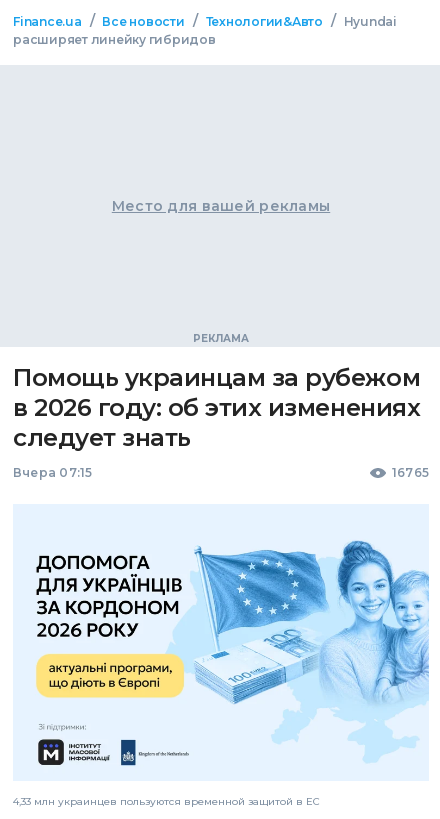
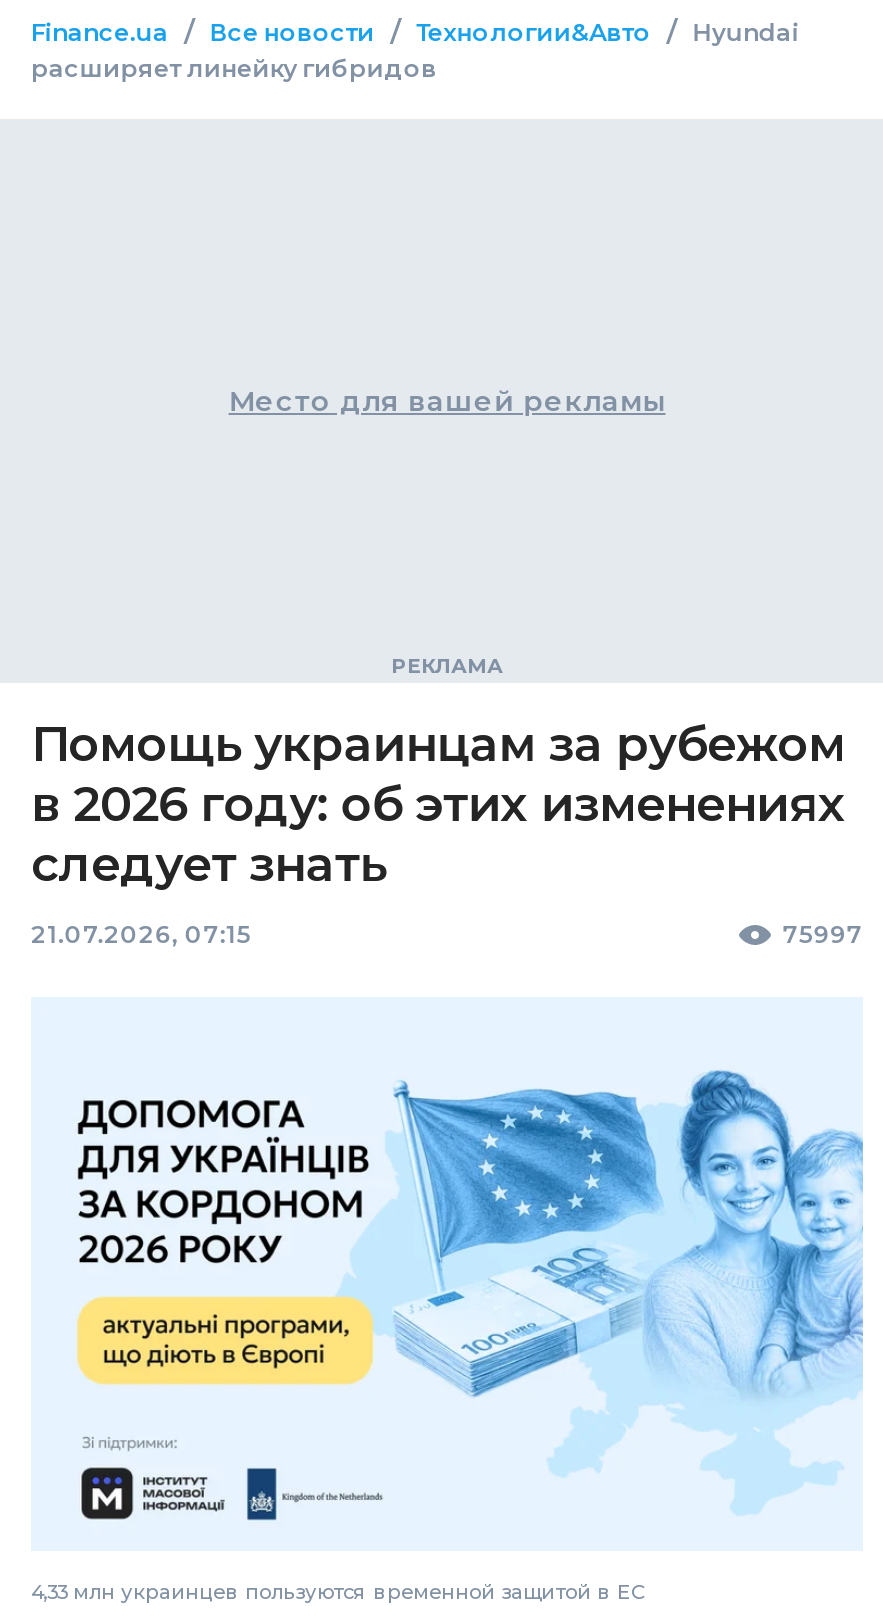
[13,465,429,480] Вчера 07:15 | 16765 -> [31,919,863,949] 21.07.2026, 07:15 | 75997

